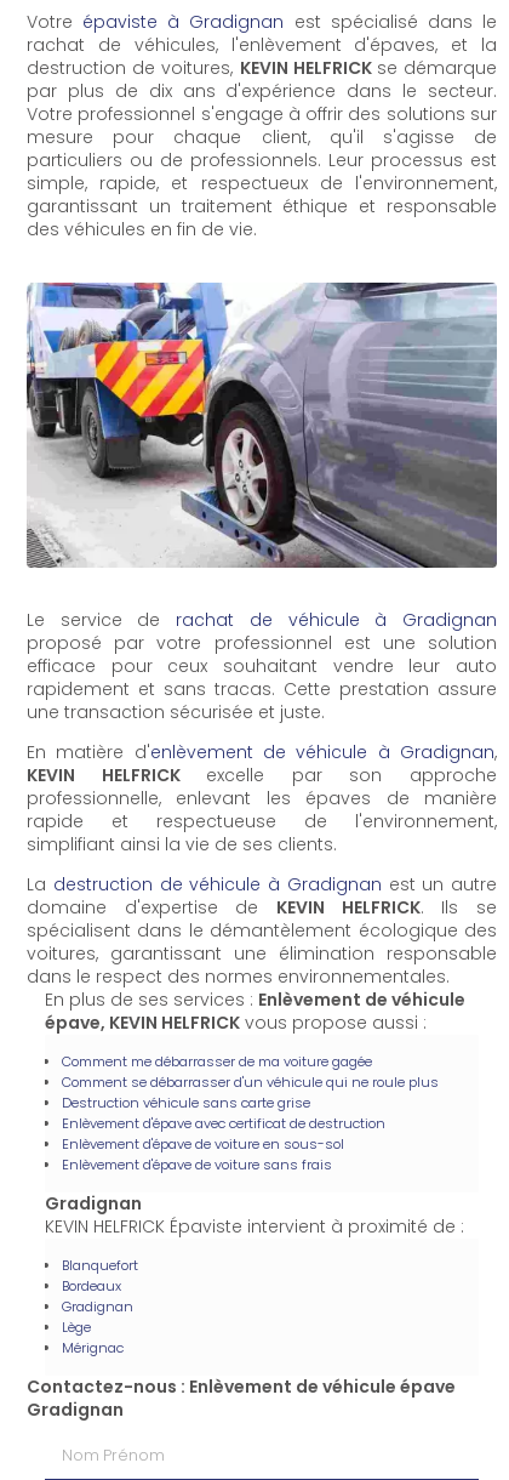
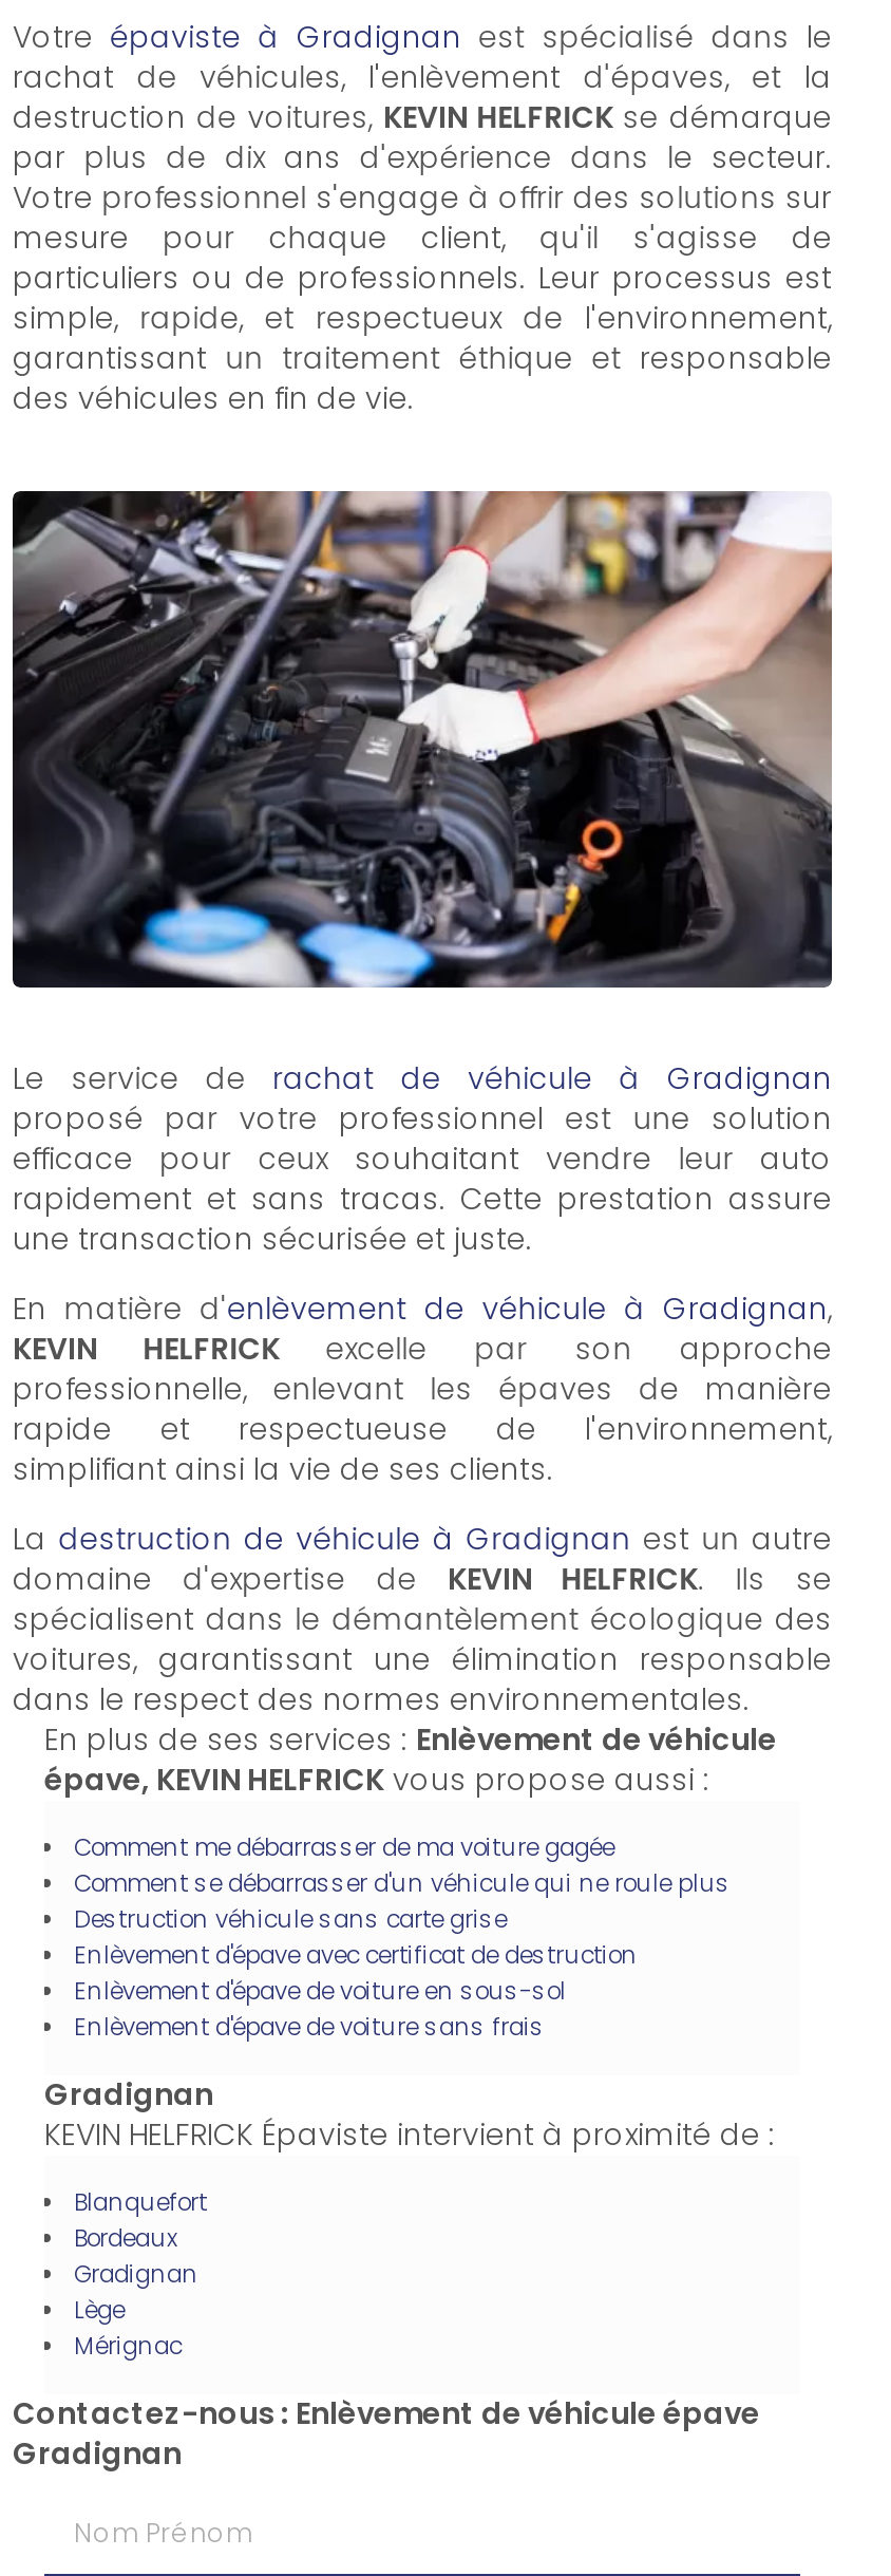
[27,281,497,569] [image] -> [11,489,834,990] [image]

